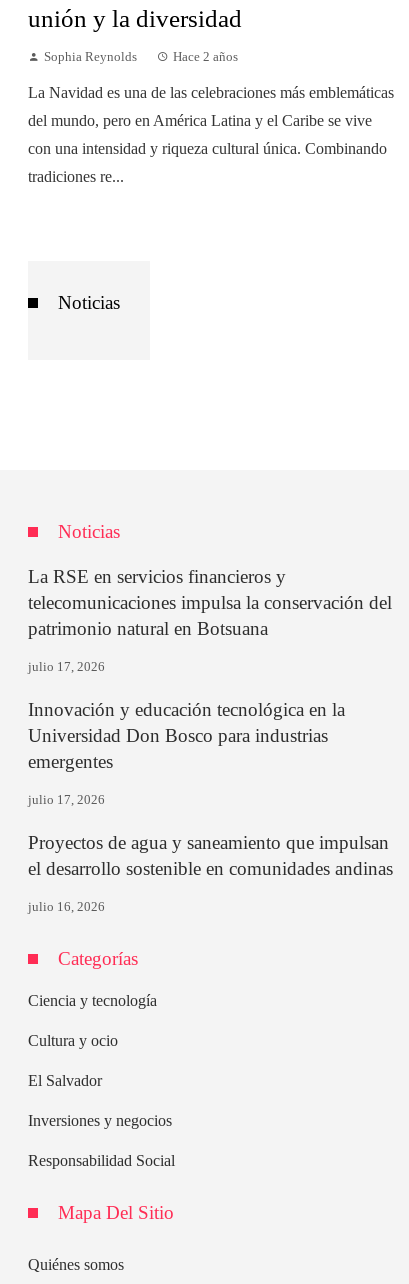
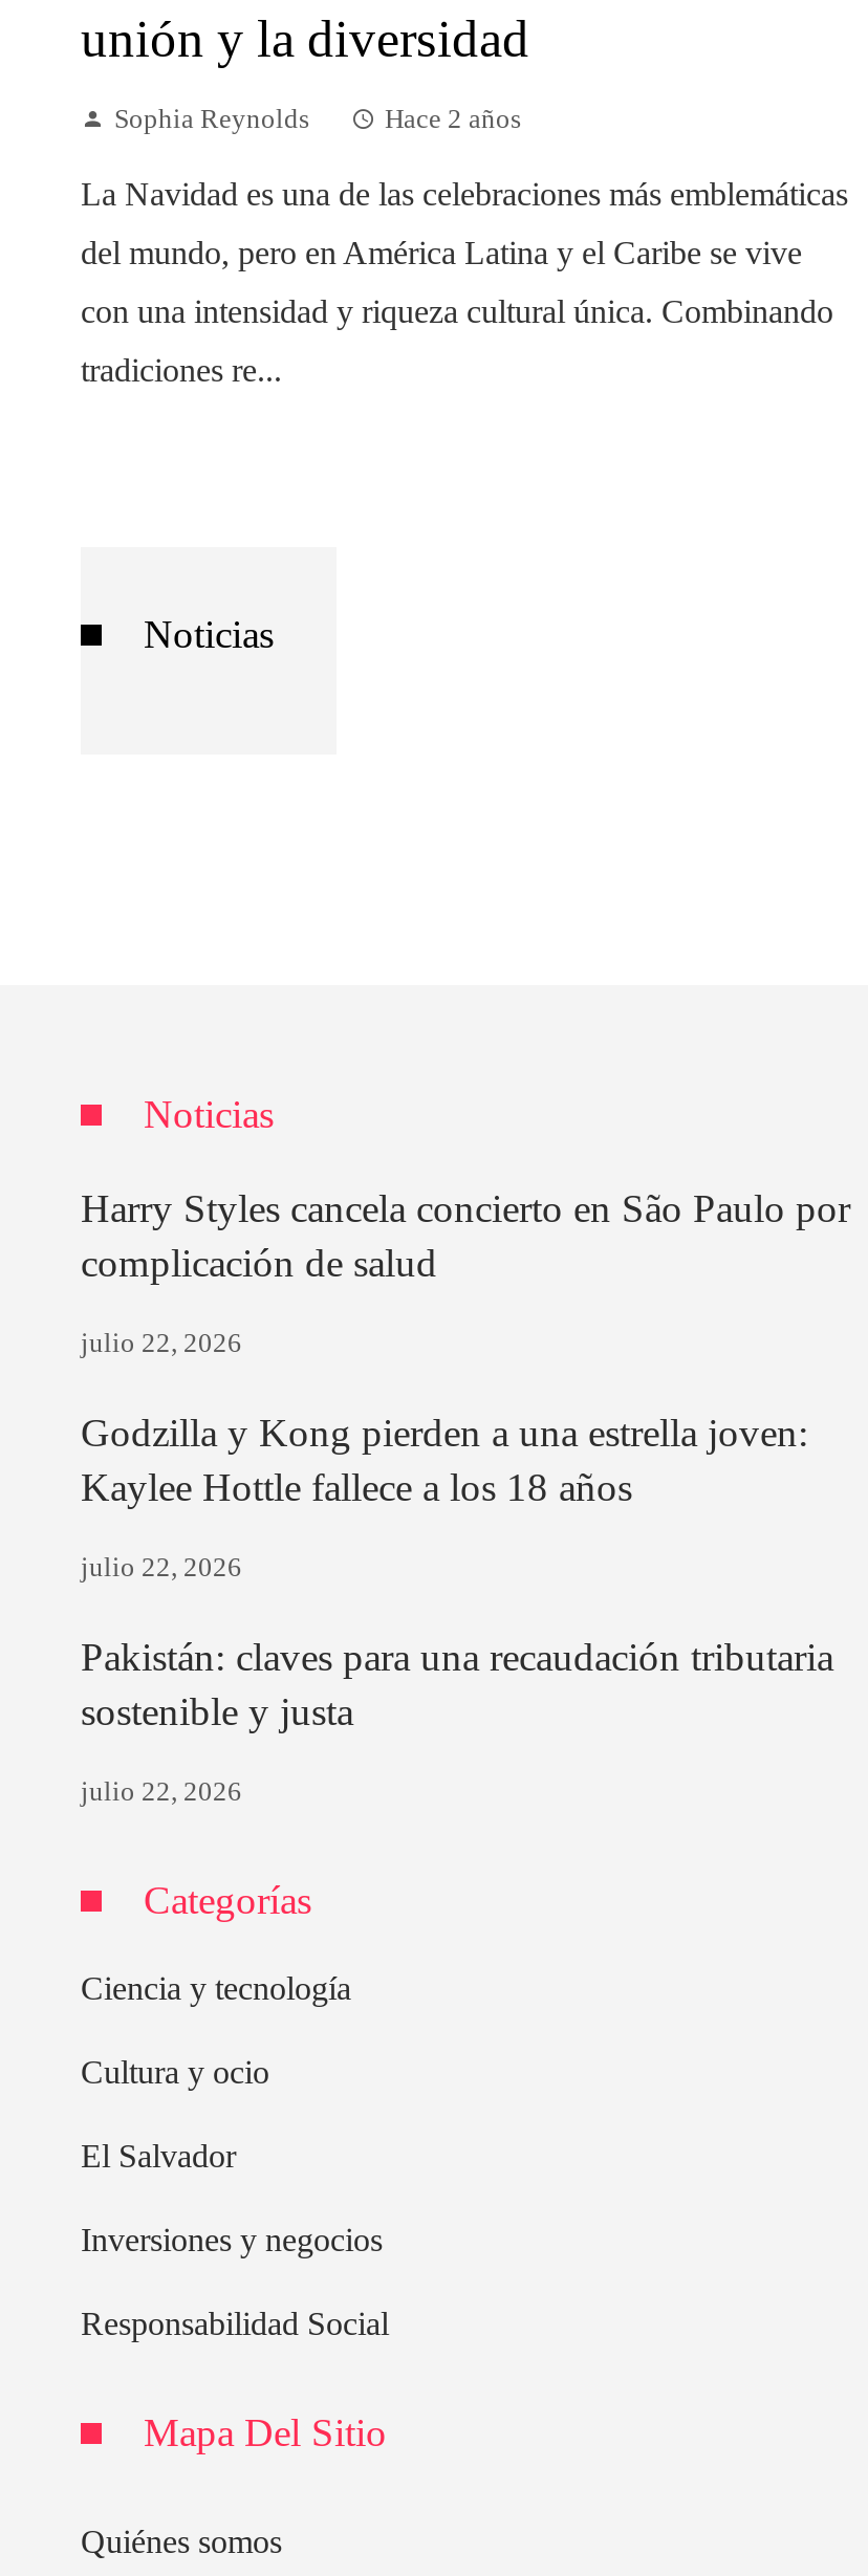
[28,566,392,639] La RSE en servicios financieros y | telecomunicaciones impulsa la conservación del | patrimonio natural en Botsuana -> [81,1187,850,1285] Harry Styles cancela concierto en São Paulo por | complicación de salud
[28,660,105,674] julio 17, 2026 -> [81,1329,242,1358] julio 22, 2026
[28,699,345,772] Innovación y educación tecnológica en la | Universidad Don Bosco para industrias | emergentes -> [81,1411,808,1509] Godzilla y Kong pierden a una estrella joven: | Kaylee Hottle fallece a los 18 años
[28,793,105,807] julio 17, 2026 -> [81,1553,242,1583] julio 22, 2026
[28,832,393,879] Proyectos de agua y saneamiento que impulsan | el desarrollo sostenible en comunidades andinas -> [81,1635,833,1734] Pakistán: claves para una recaudación tributaria | sostenible y justa
[28,900,105,914] julio 16, 2026 -> [81,1778,242,1807] julio 22, 2026

